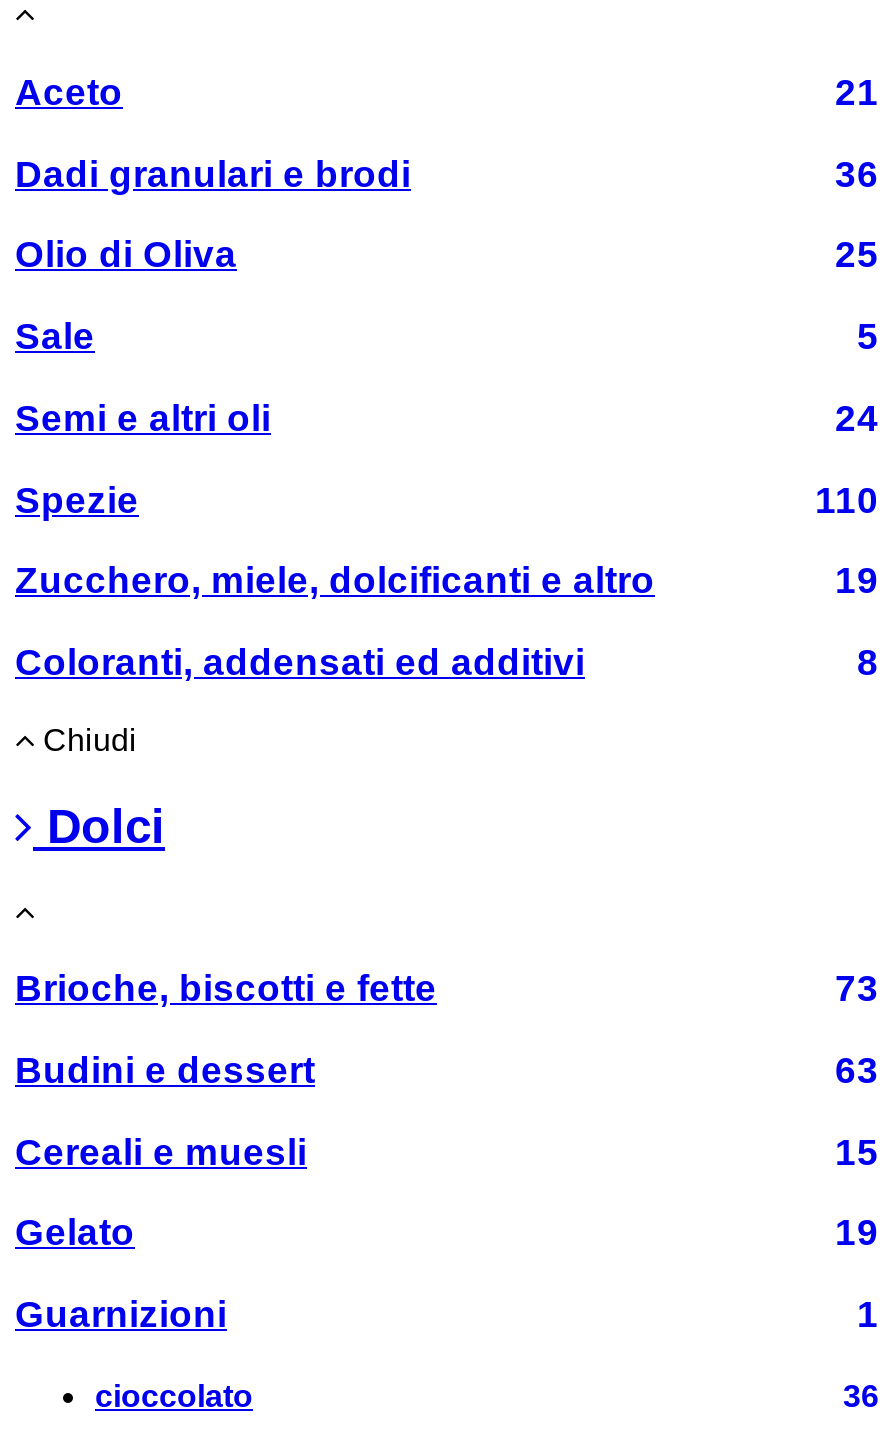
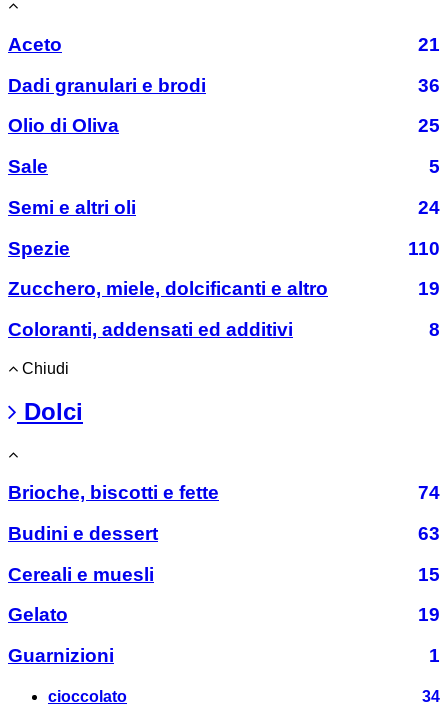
[835,968,879,1010] 73 -> [418,482,440,503] 74
[843,1380,879,1414] 36 -> [422,688,440,705] 34

